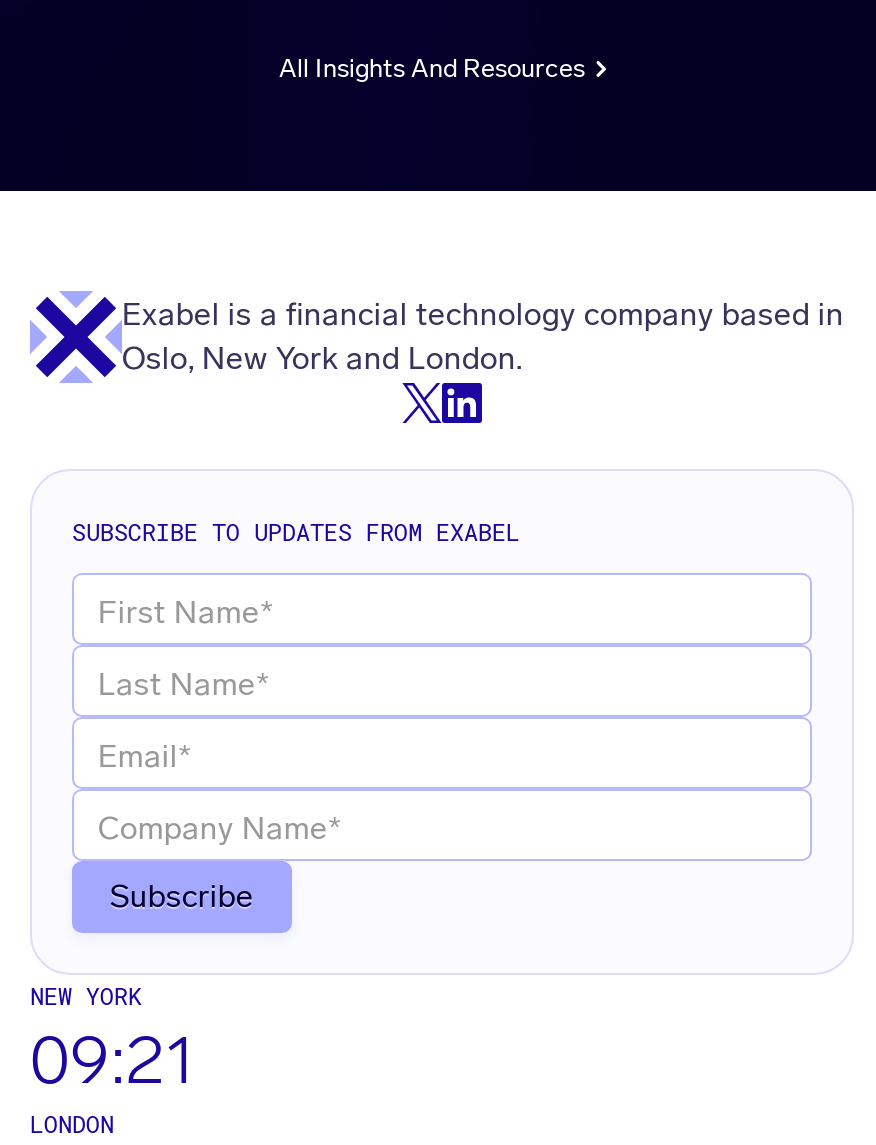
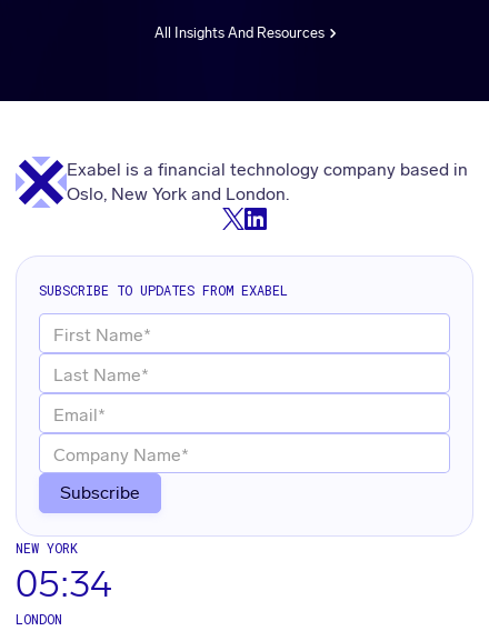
[30,1019,198,1101] 09:21 -> [15,561,112,607] 05:34

